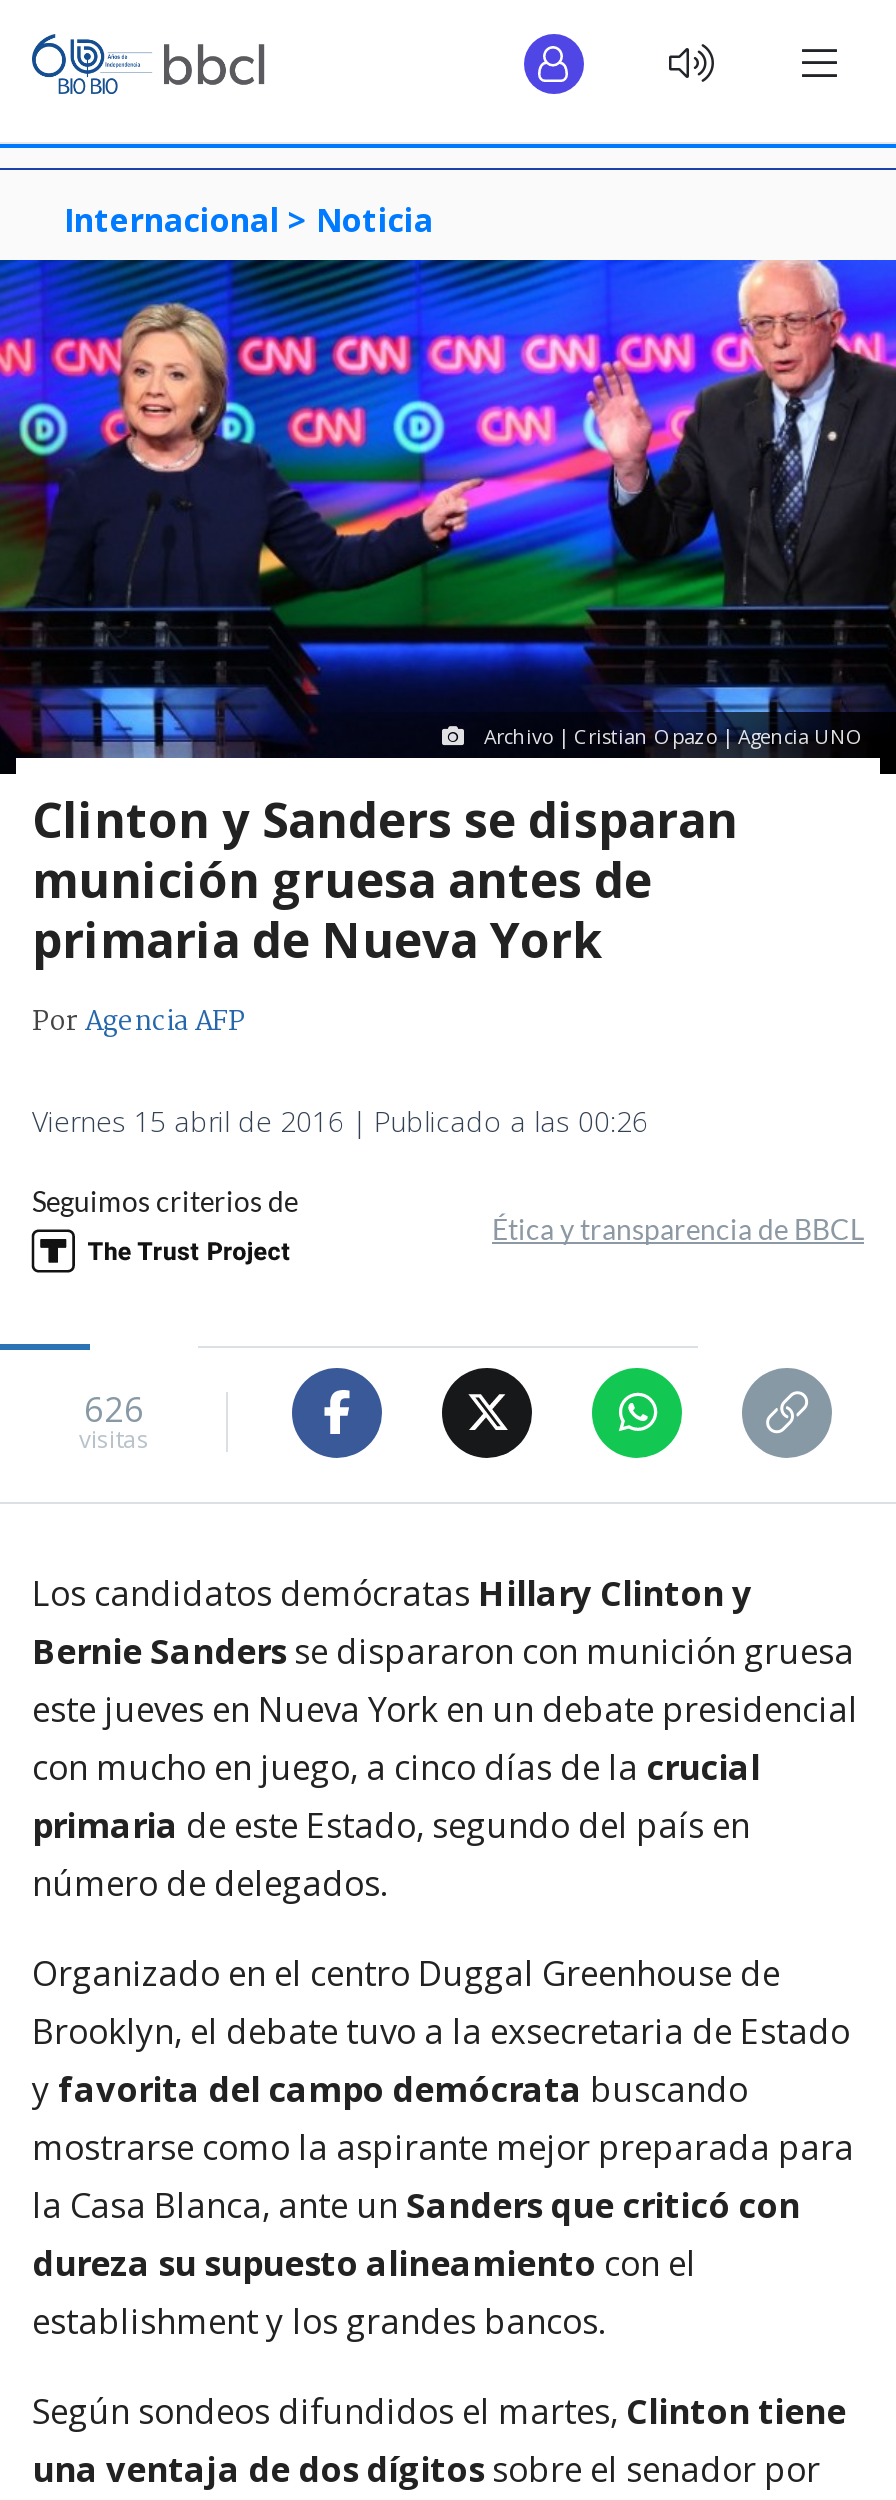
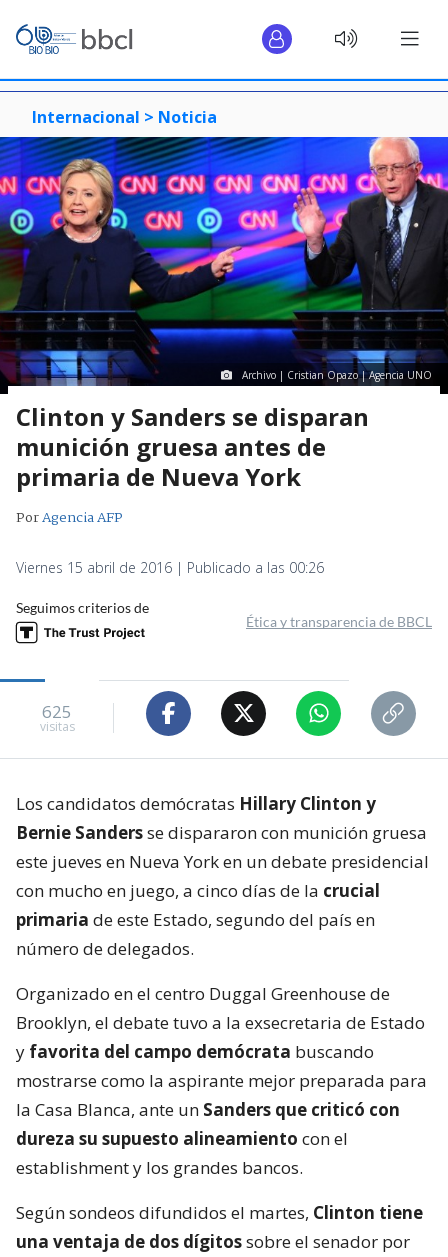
[84,1387,144,1433] 626 -> [42,700,72,723] 625

